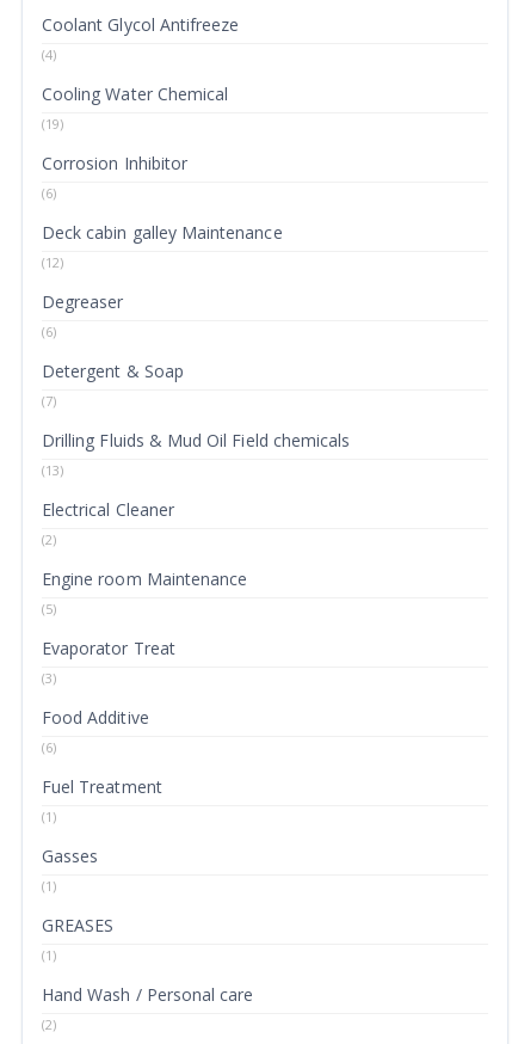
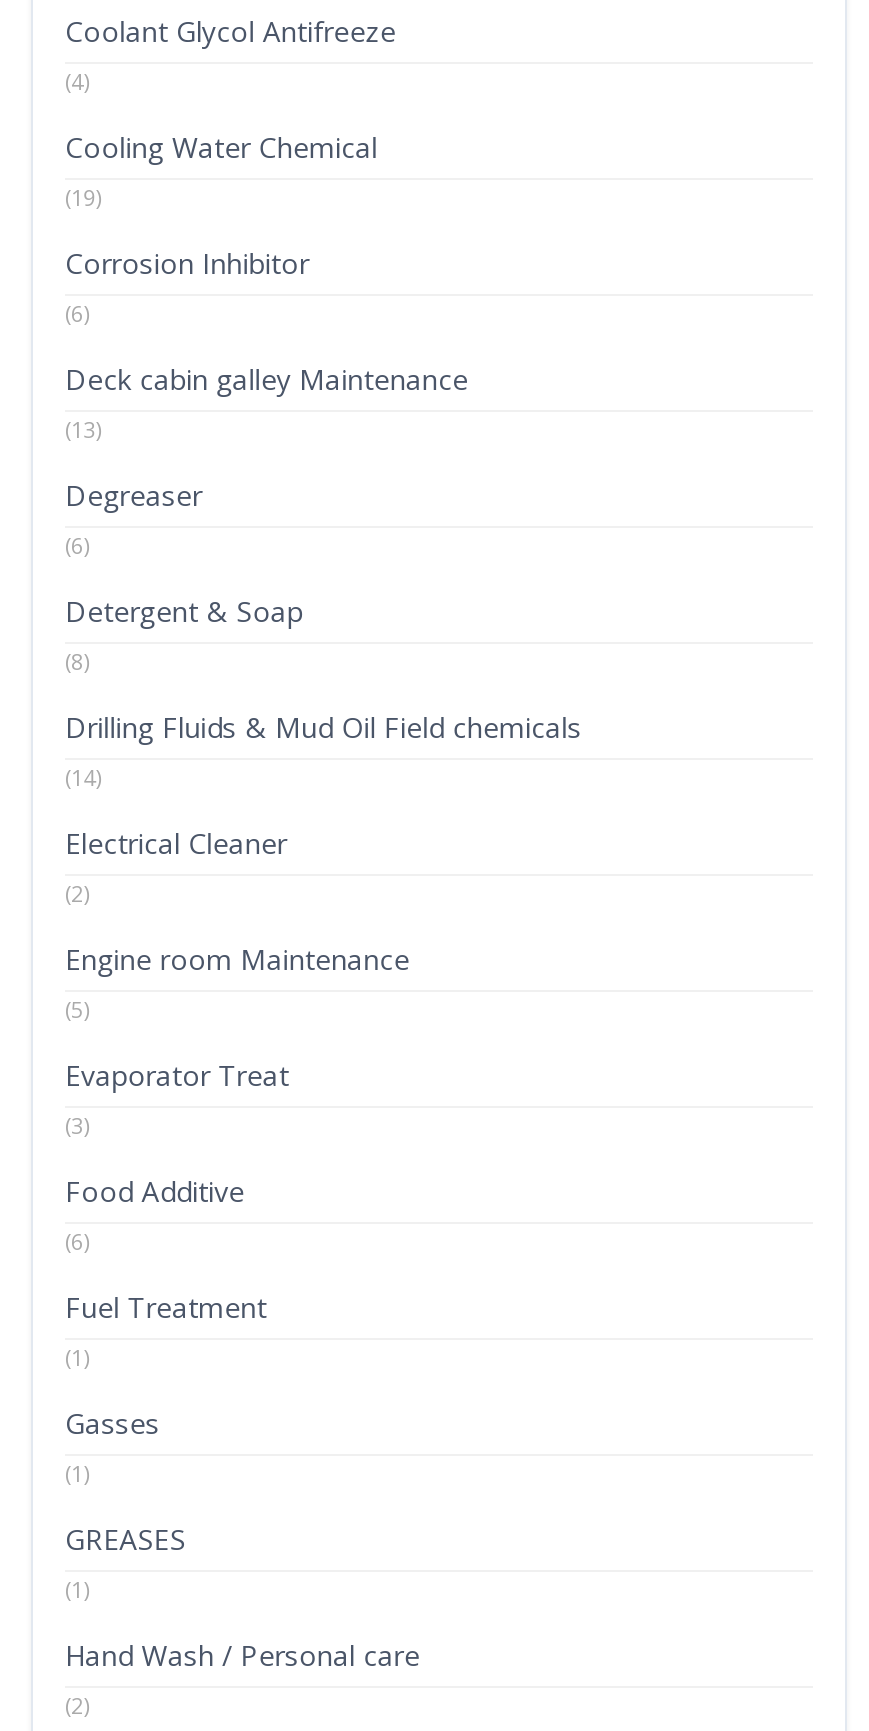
[42,253,63,271] (12) -> [65,414,101,444] (13)
[42,392,56,410] (7) -> [65,646,89,676] (8)
[42,461,63,479] (13) -> [65,762,101,792] (14)

